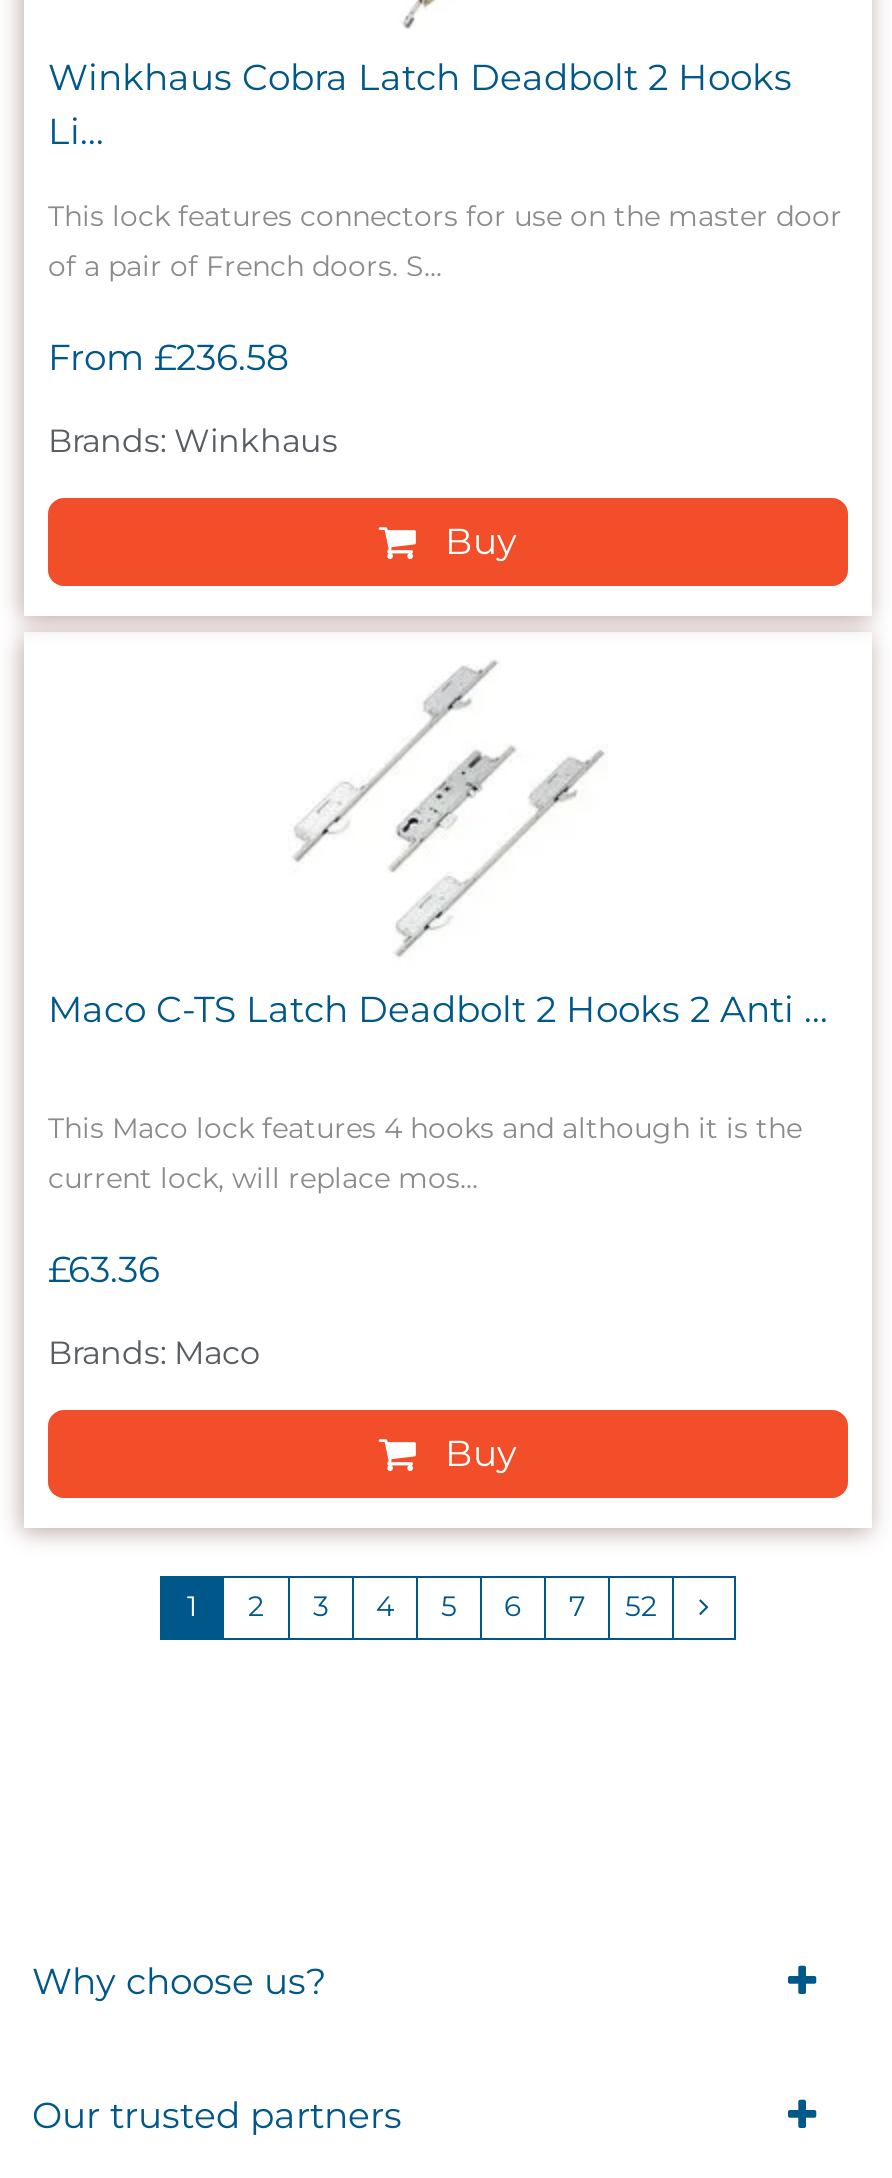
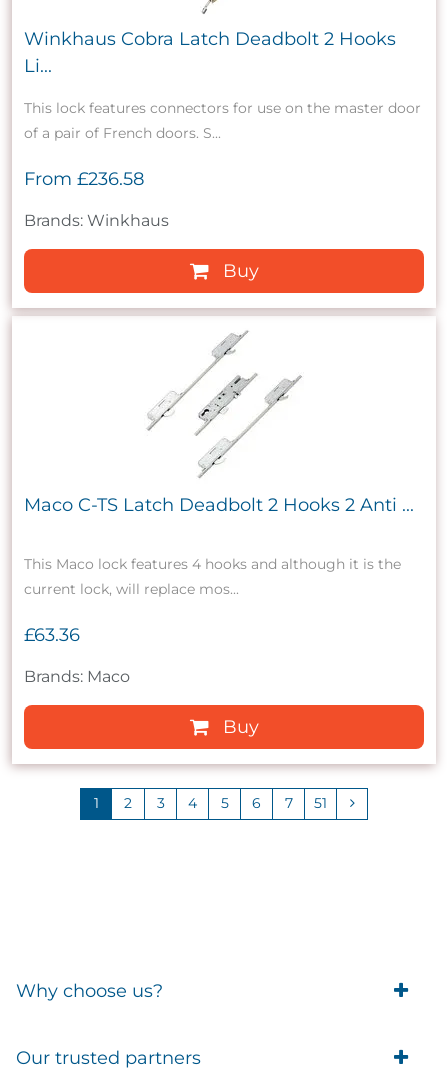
[187,1588,657,1624] 1 2 3 4 5 6 7 52 -> [93,794,327,812] 1 2 3 4 5 6 7 51

